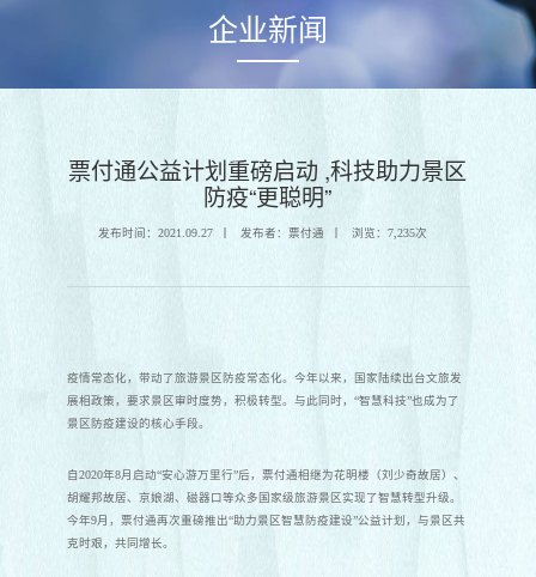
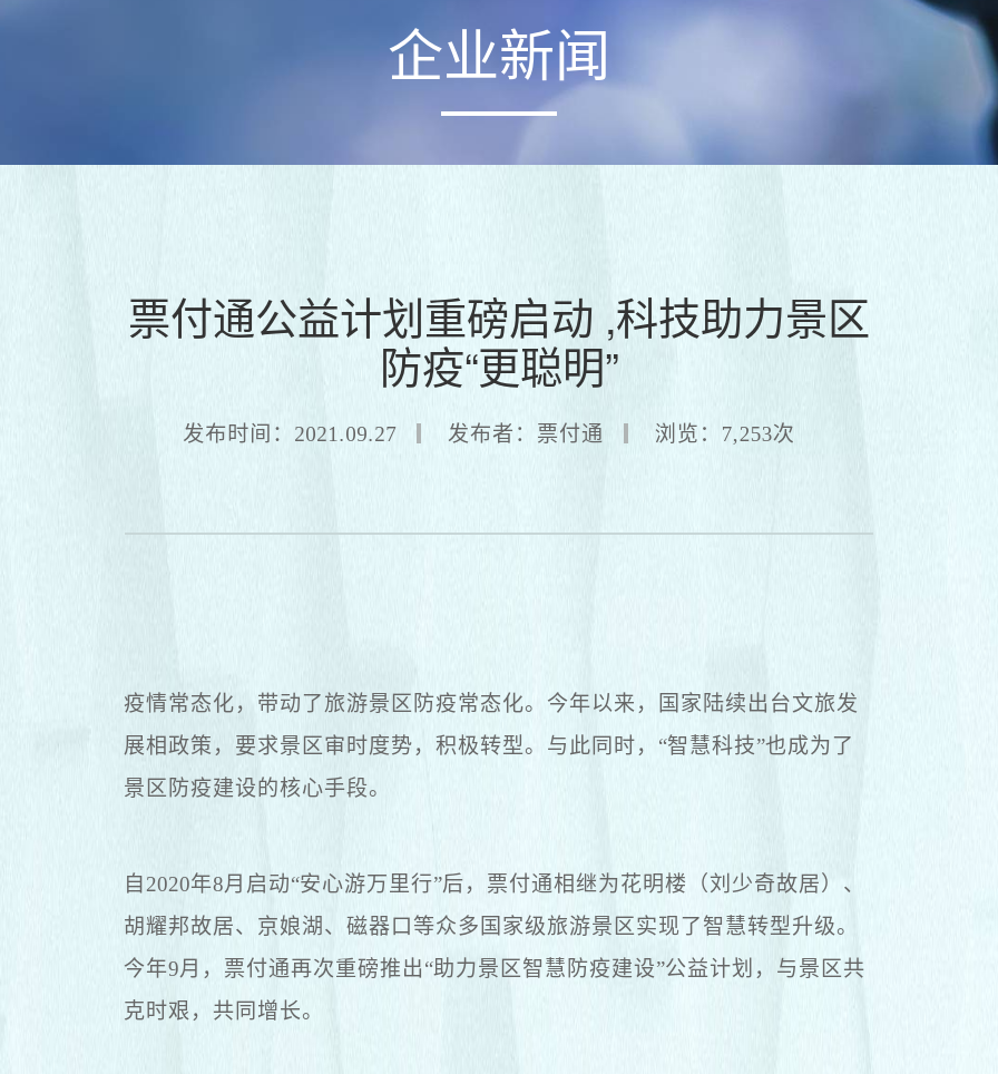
[352,227,427,240] 浏览：7,235次 -> [655,422,795,446] 浏览：7,253次

